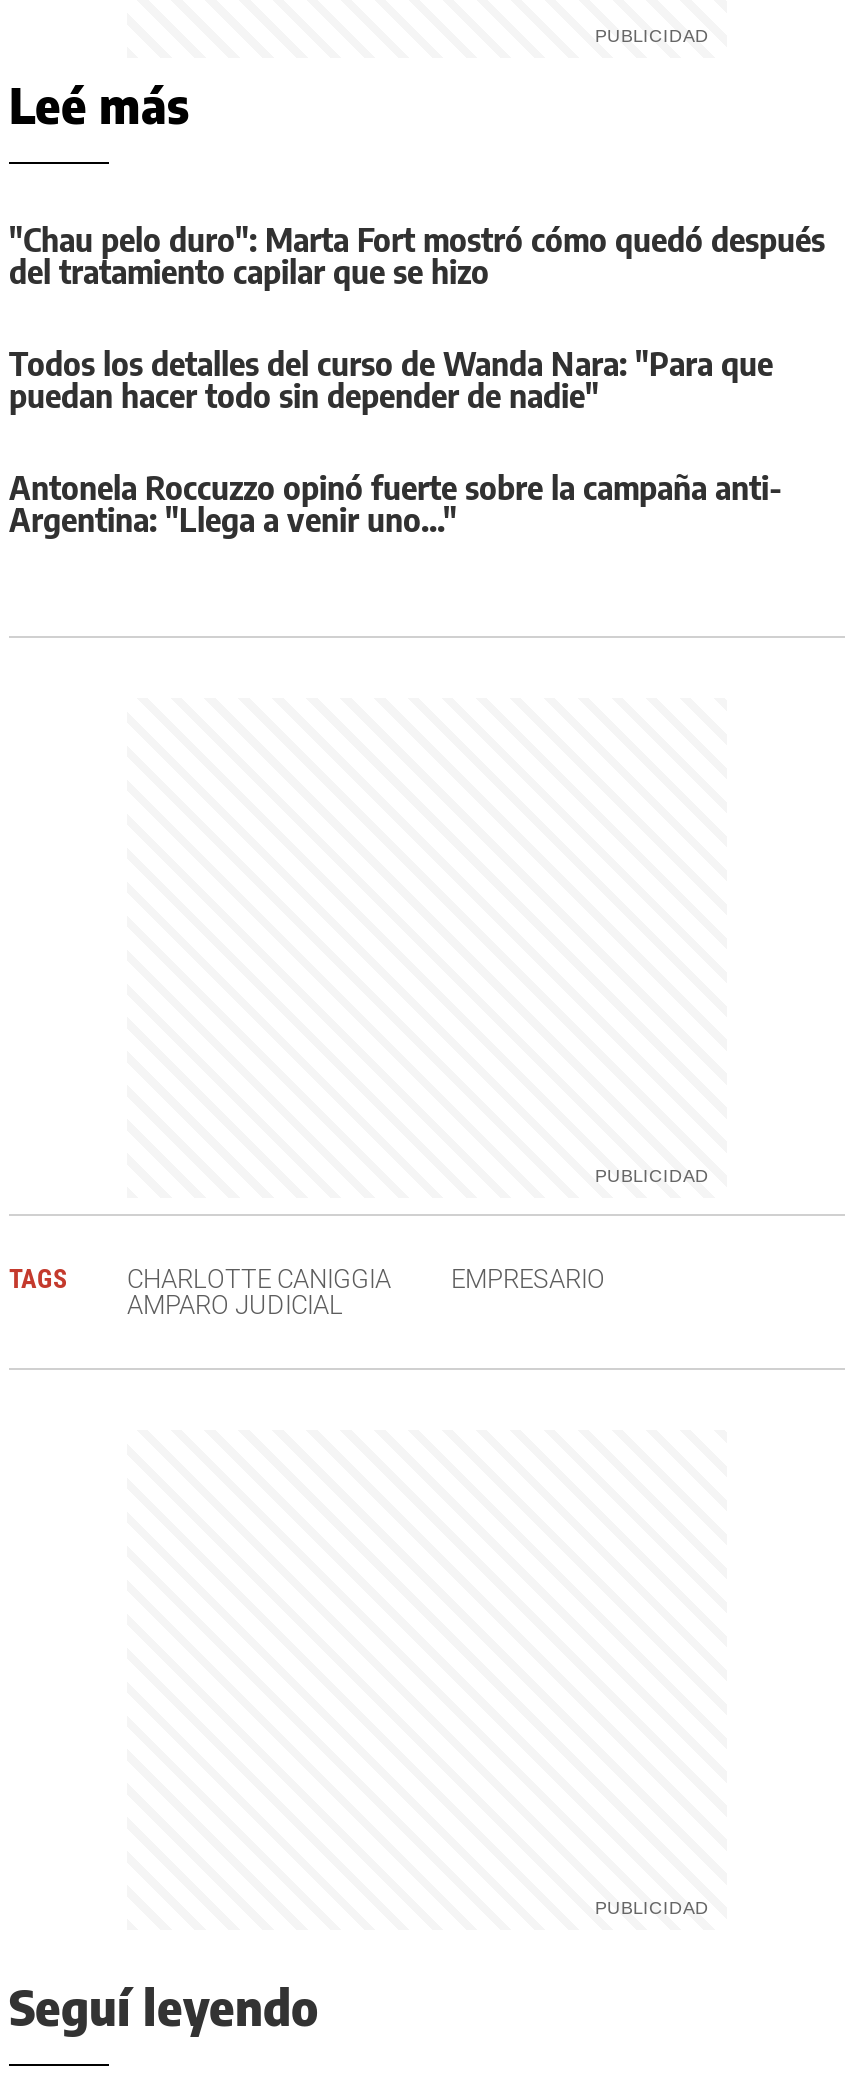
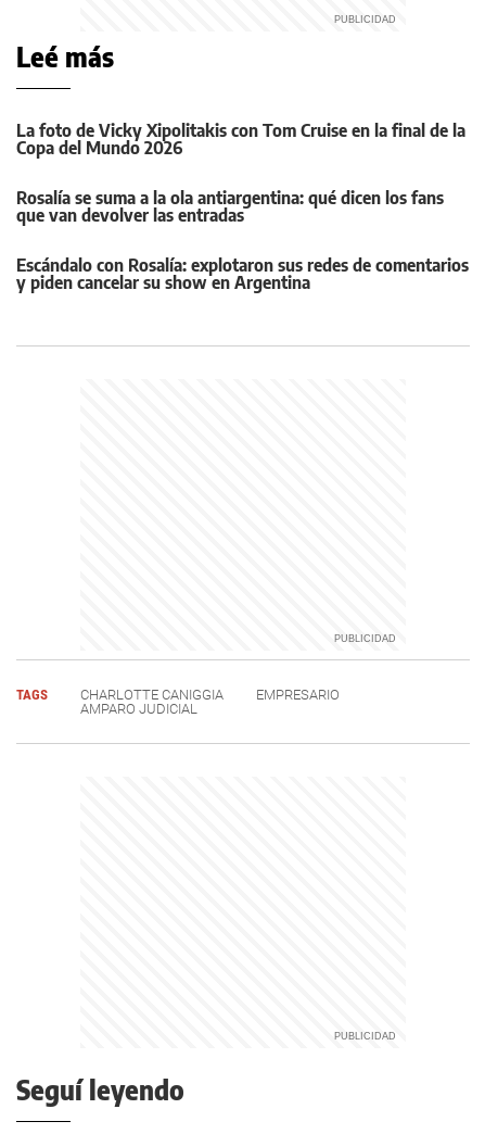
[9,220,825,292] "Chau pelo duro": Marta Fort mostró cómo quedó después | del tratamiento capilar que se hizo -> [16,119,465,158] La foto de Vicky Xipolitakis con Tom Cruise en la final de la | Copa del Mundo 2026
[9,344,773,416] Todos los detalles del curso de Wanda Nara: "Para que | puedan hacer todo sin depender de nadie" -> [16,187,444,226] Rosalía se suma a la ola antiargentina: qué dicen los fans | que van devolver las entradas
[9,468,783,540] Antonela Roccuzzo opinó fuerte sobre la campaña anti- | Argentina: "Llega a venir uno..." -> [16,254,469,293] Escándalo con Rosalía: explotaron sus redes de comentarios | y piden cancelar su show en Argentina

